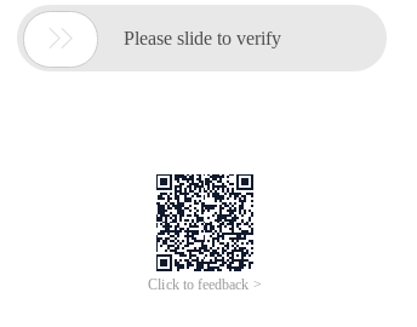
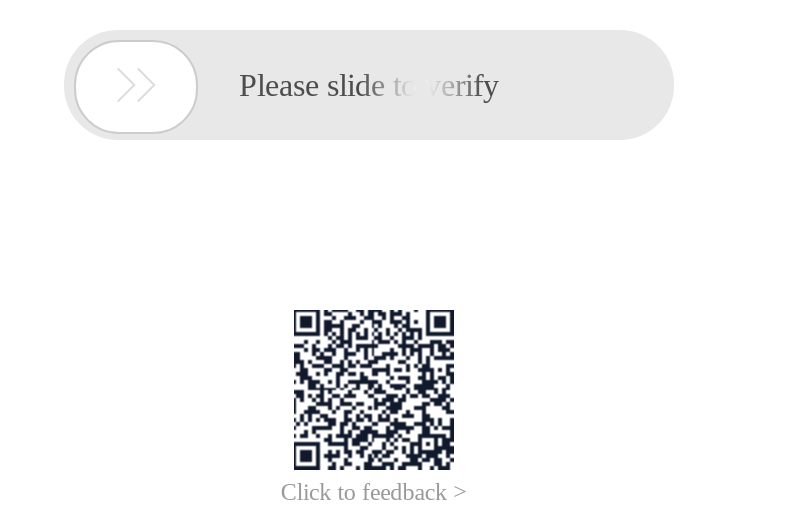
[156,174,255,272] [image] -> [292,308,456,472] [image]

